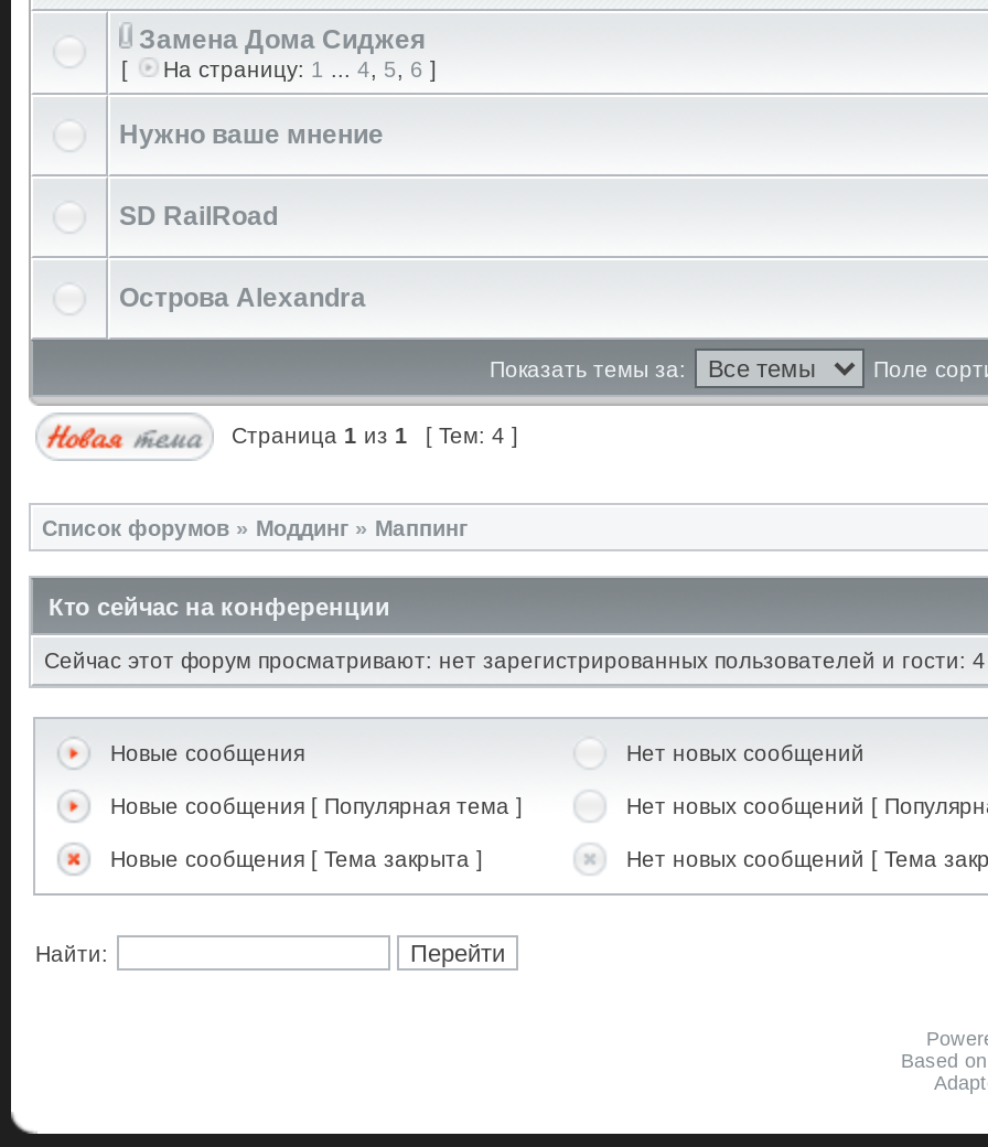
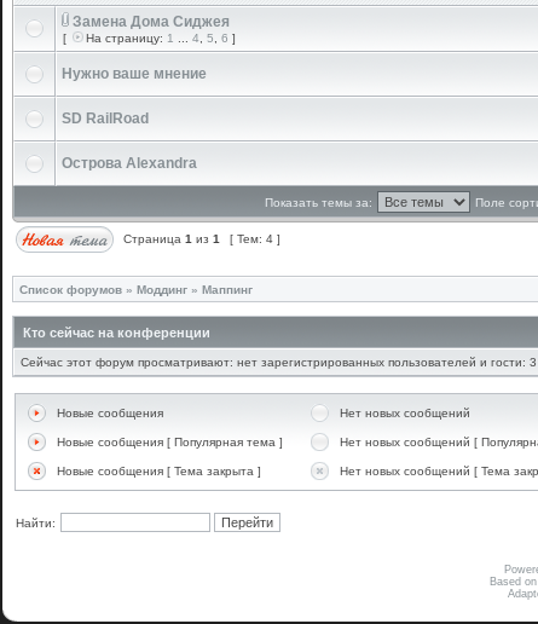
[44,648,986,673] Сейчас этот форум просматривают: нет зарегистрированных пользователей и гости: 4 -> [21,356,537,369] Сейчас этот форум просматривают: нет зарегистрированных пользователей и гости: 3

